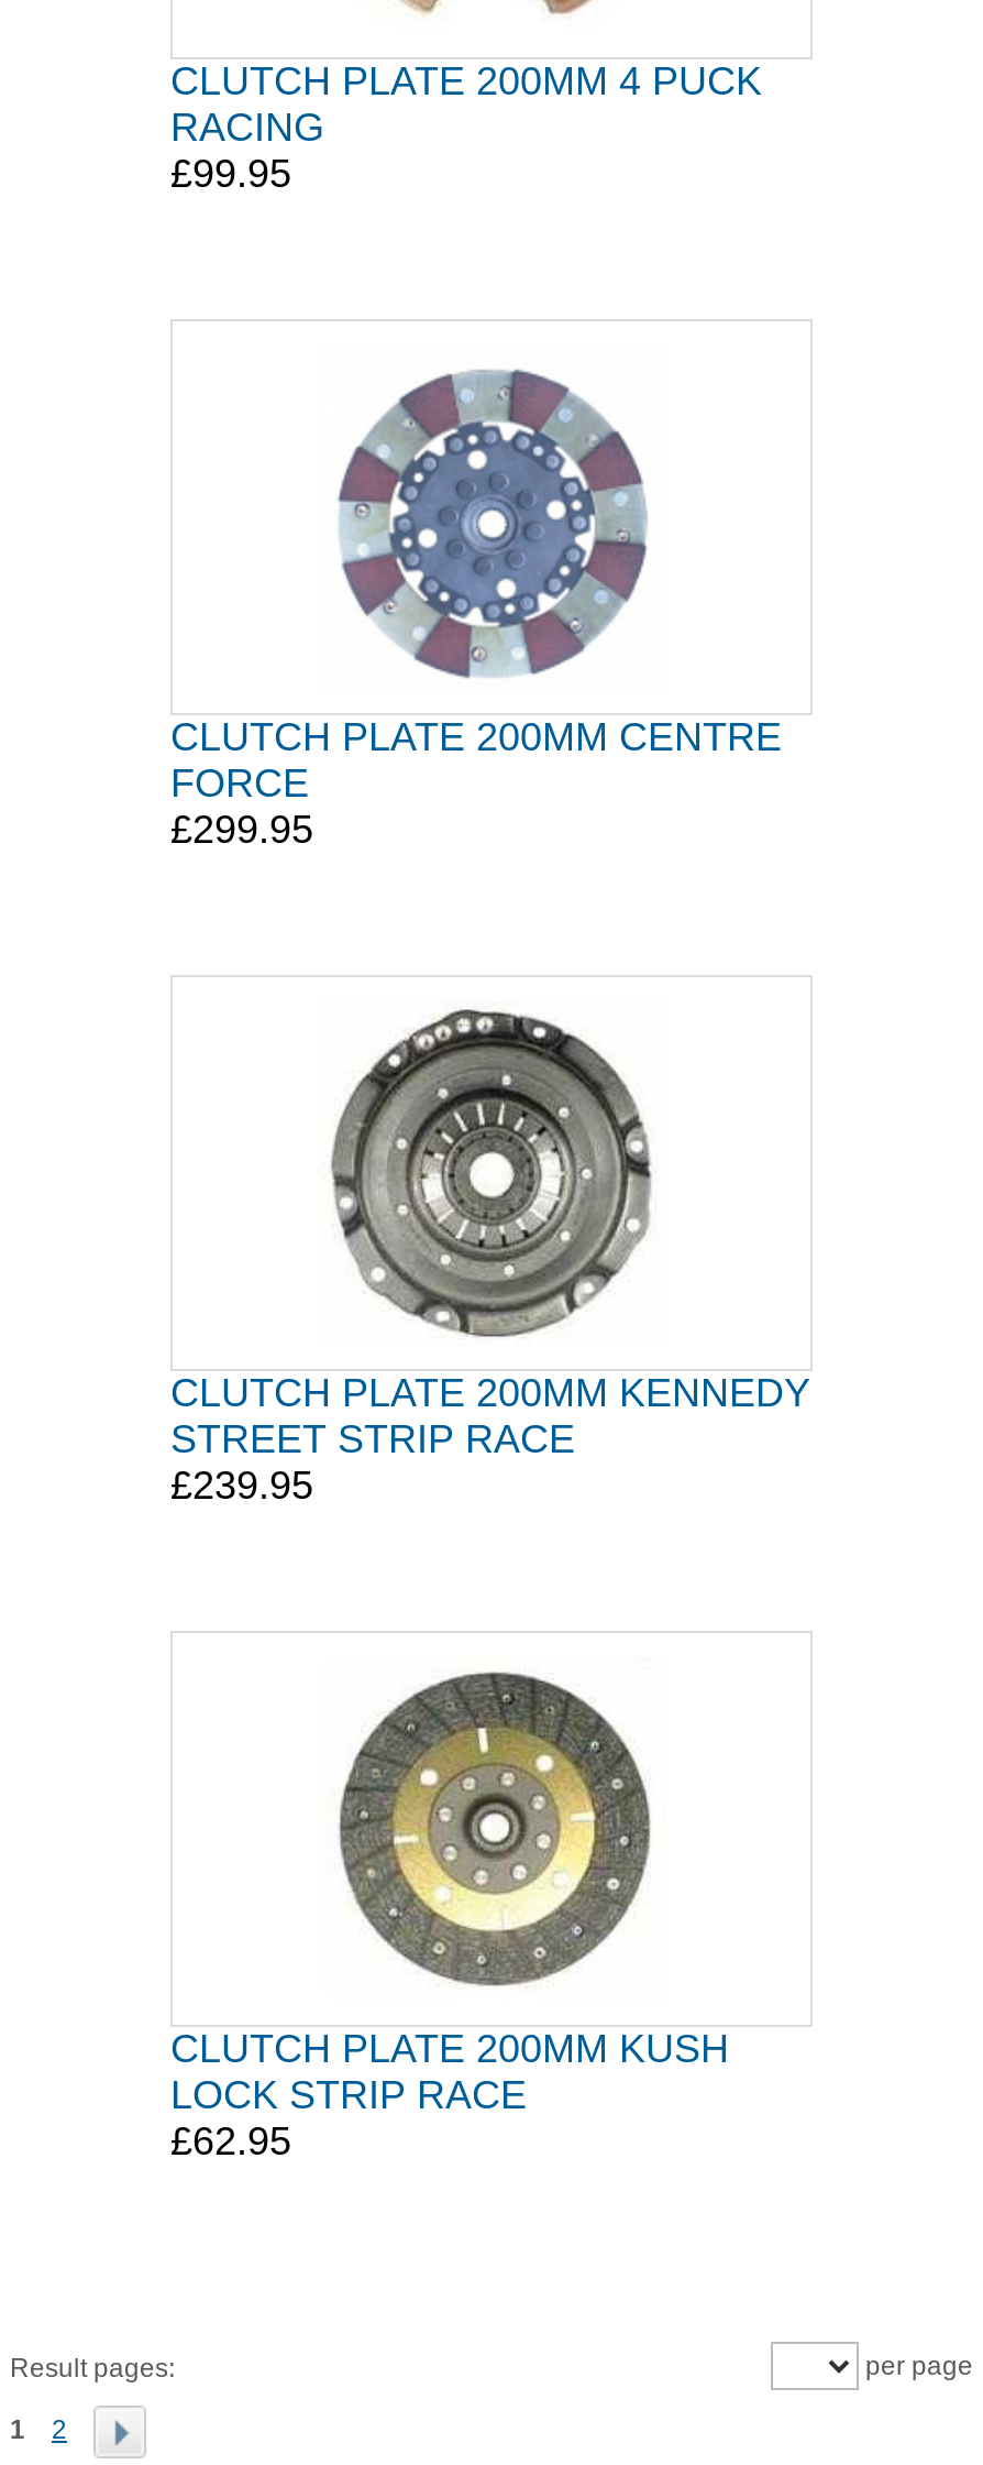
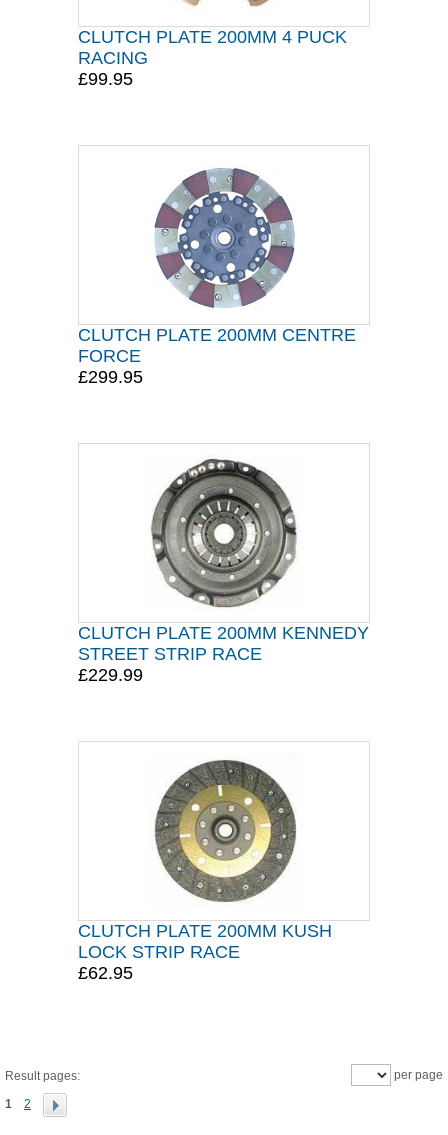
[170,1464,313,1508] £239.95 -> [78,665,143,685] £229.99

